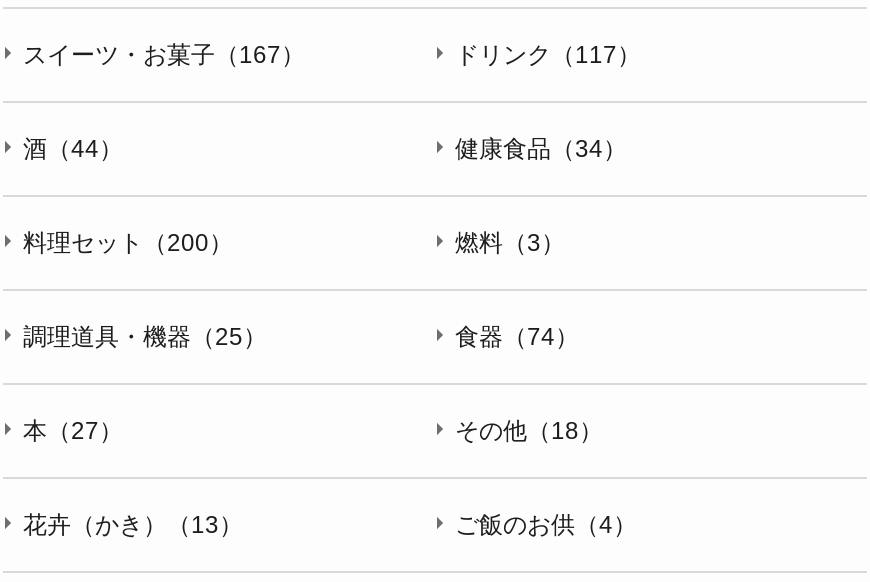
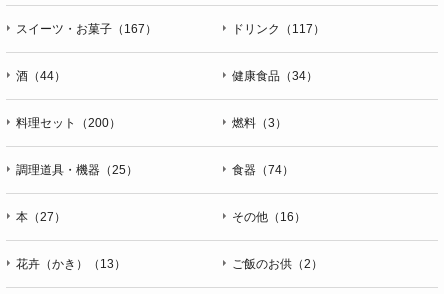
[455,417,603,445] その他（18） -> [232,210,306,224] その他（16）
[455,511,637,539] ご飯のお供（4） -> [232,257,323,271] ご飯のお供（2）

